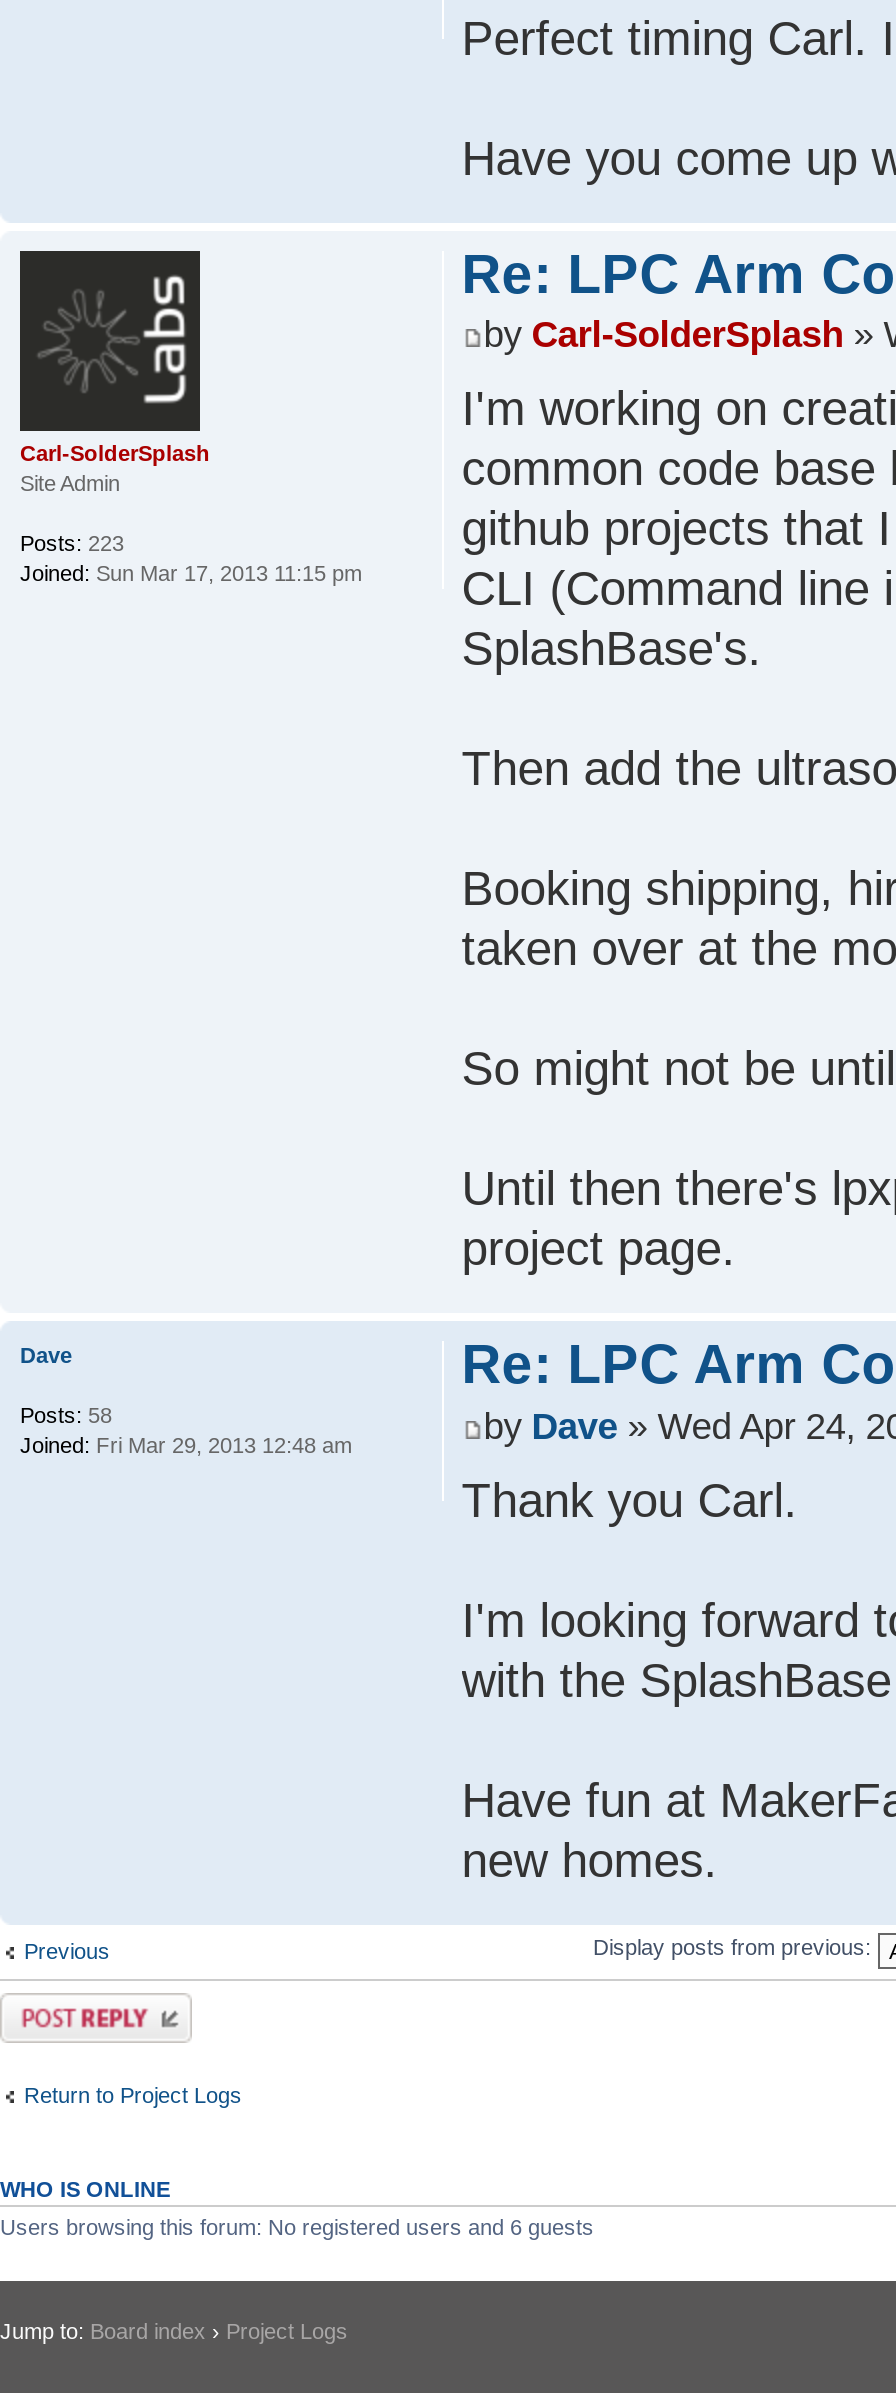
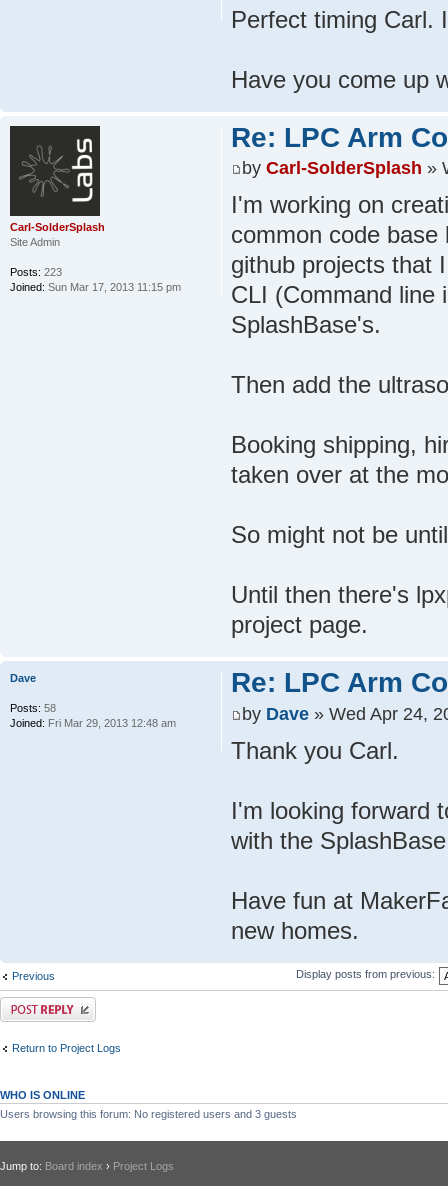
[0,2214,594,2238] Users browsing this forum: No registered users and 6 guests -> [0,1107,297,1119] Users browsing this forum: No registered users and 3 guests

